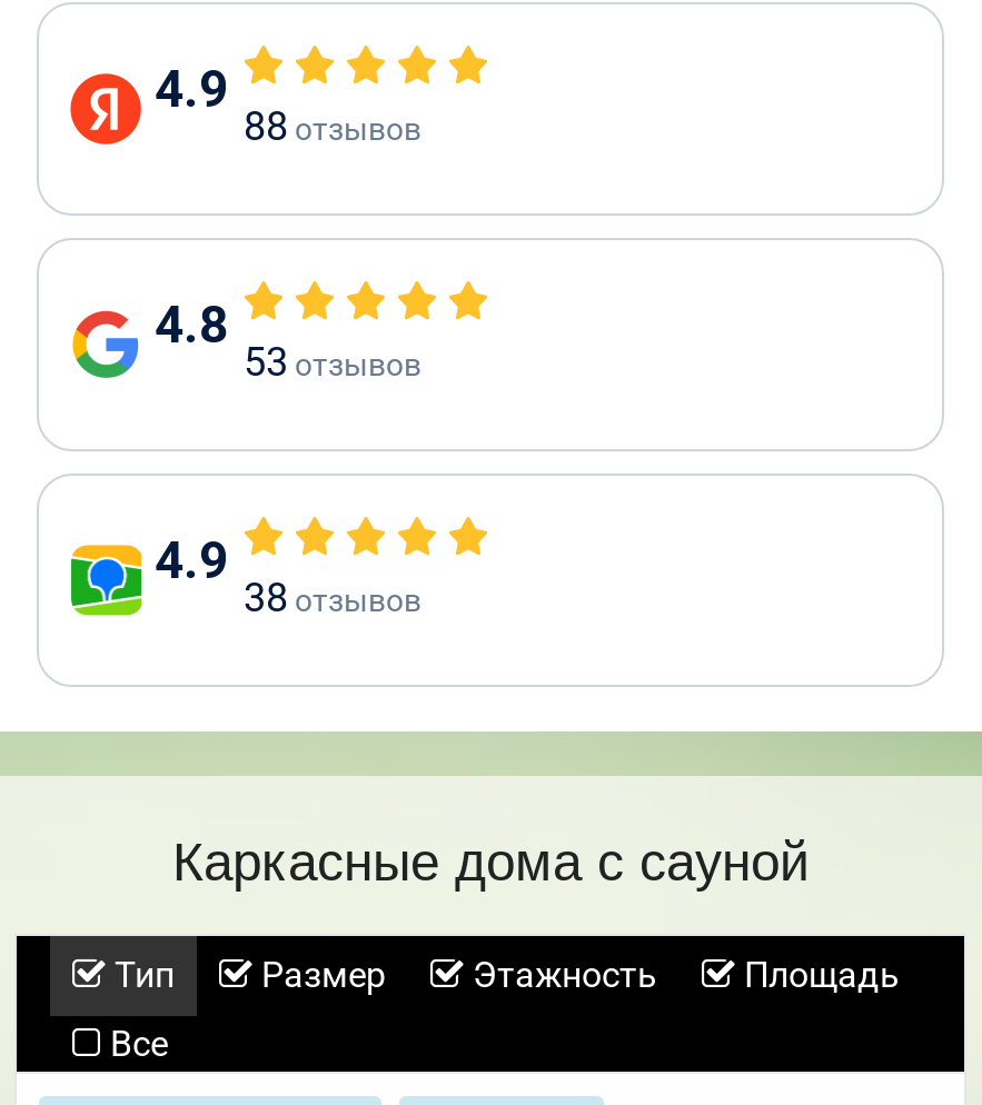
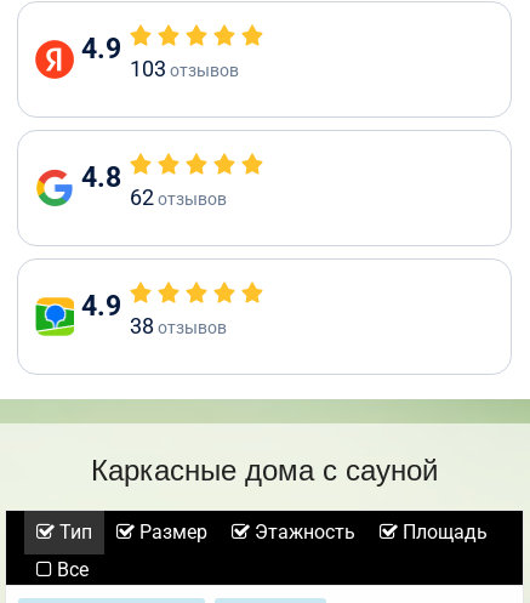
[244,102,421,149] 88 отзывов -> [130,56,239,81] 103 отзывов
[244,338,421,385] 53 отзывов -> [130,184,227,210] 62 отзывов

